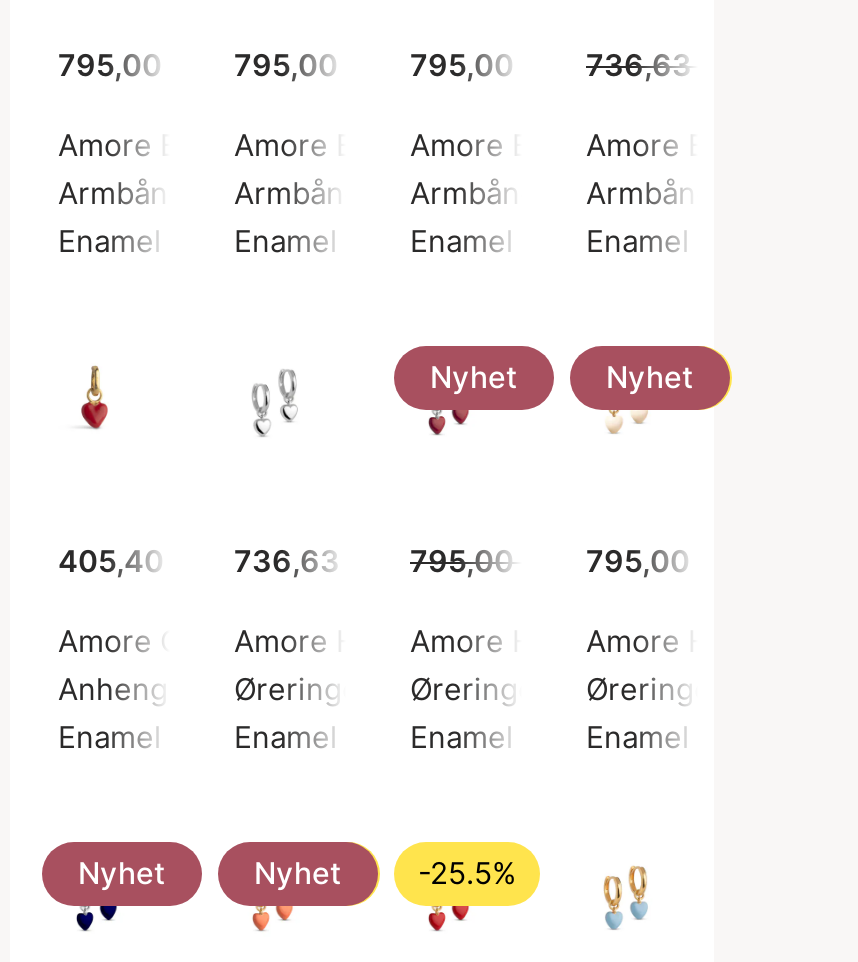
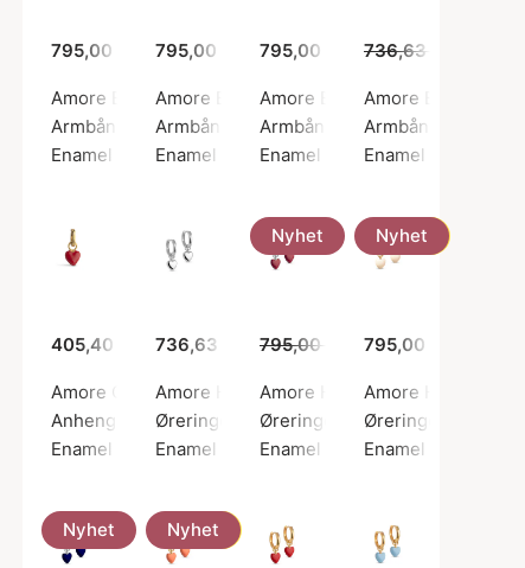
[418,854,516,892] -25.5% -> none

